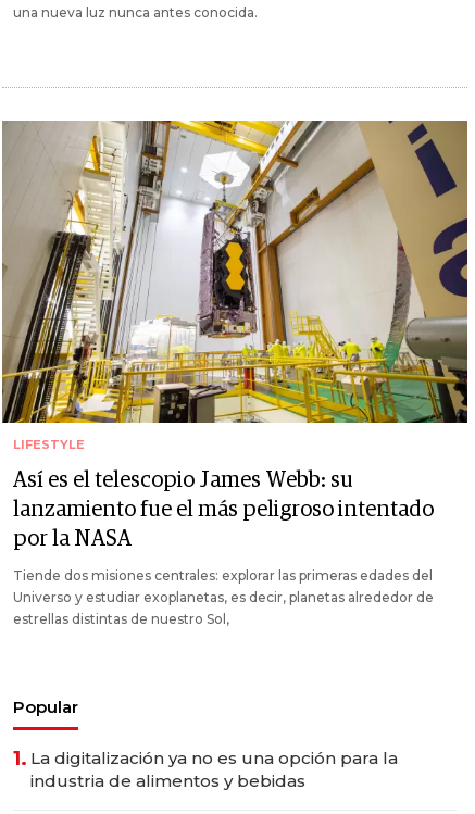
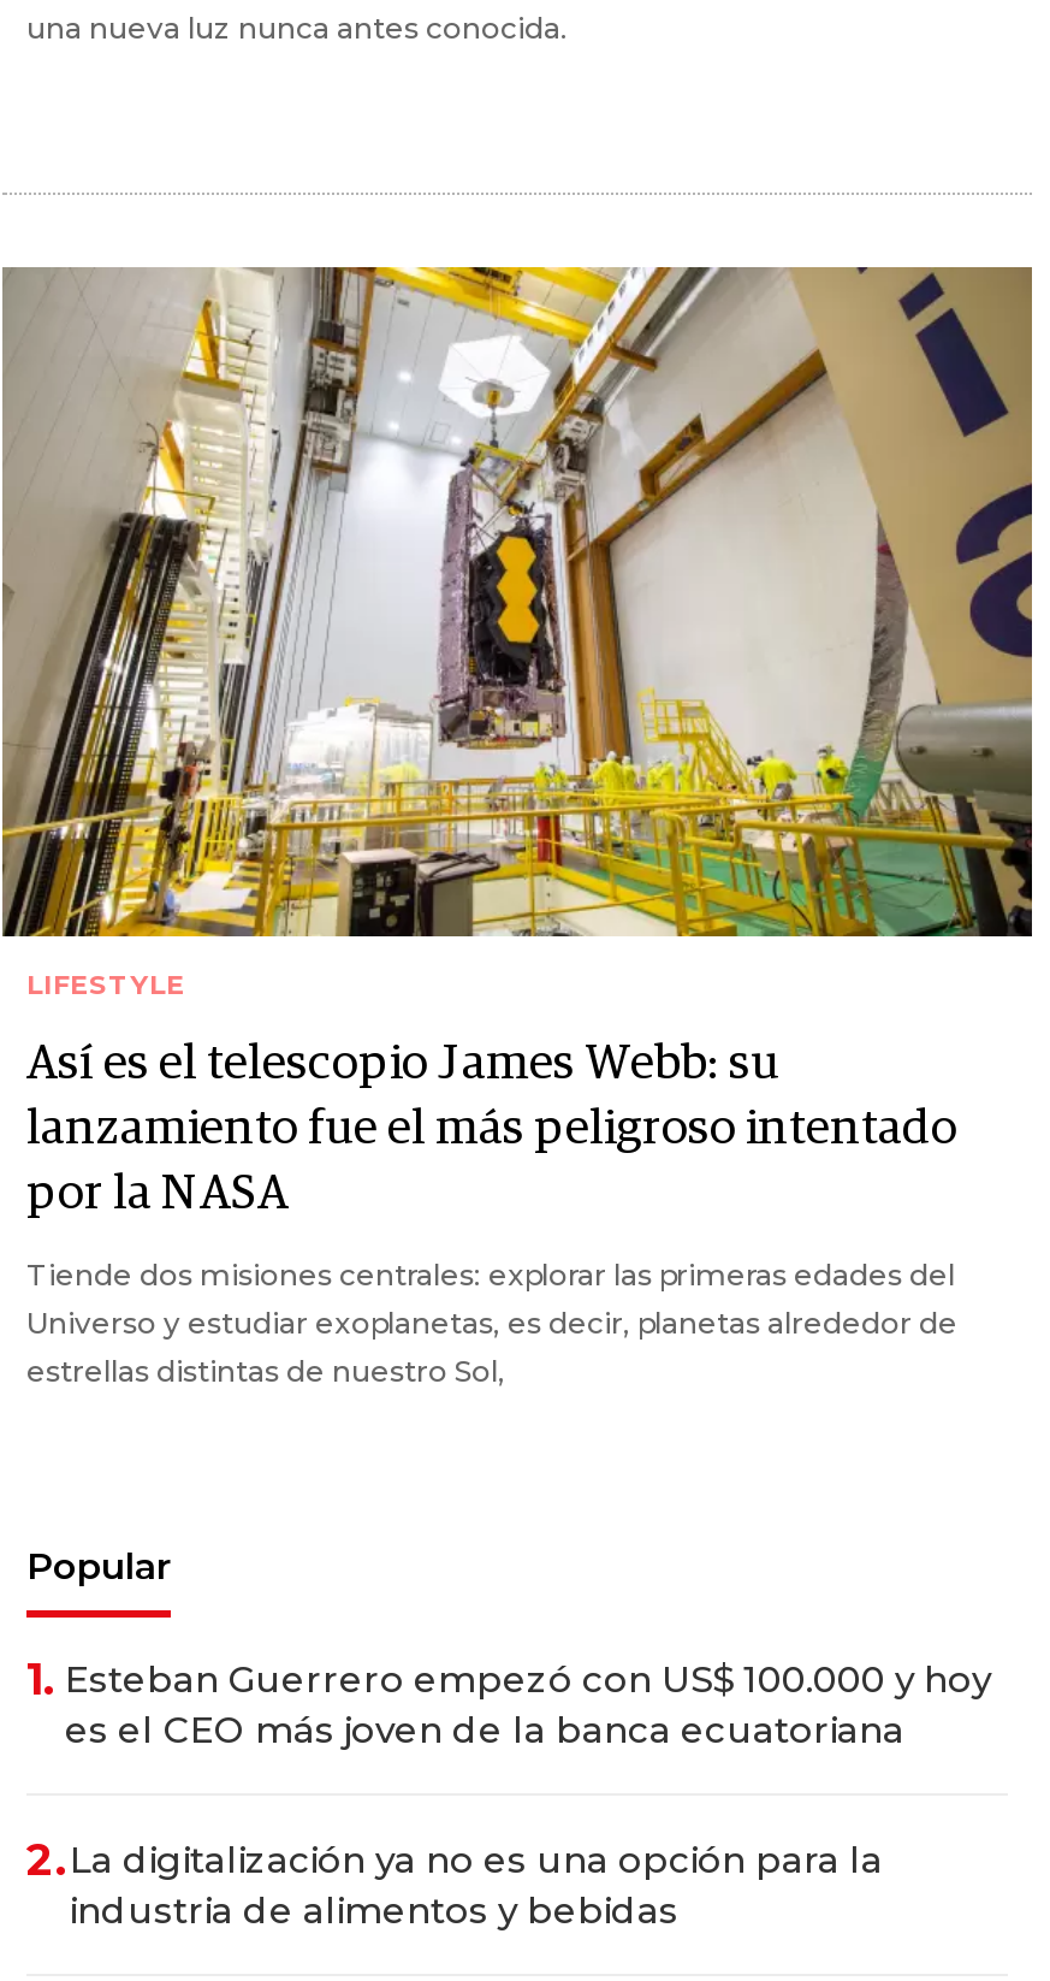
[13,747,398,770] 1. La digitalización ya no es una opción para la -> [26,1653,991,1887] 1. Esteban Guerrero empezó con US$ 100.000 y hoy | es el CEO más joven de la banca ecuatoriana | 2.La digitalización ya no es una opción para la

